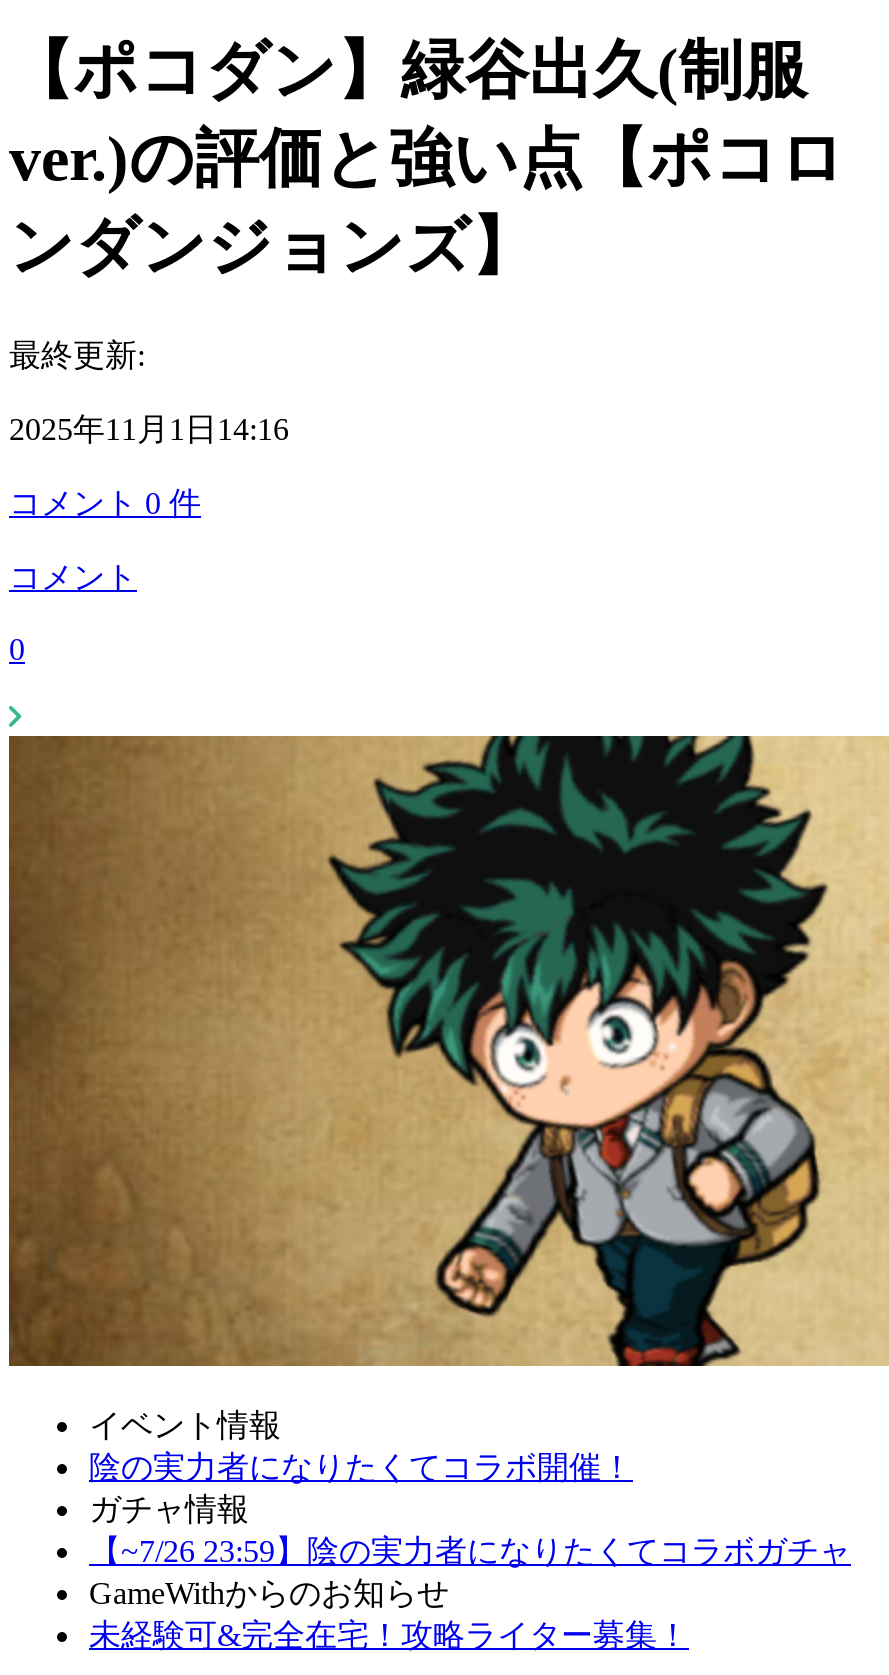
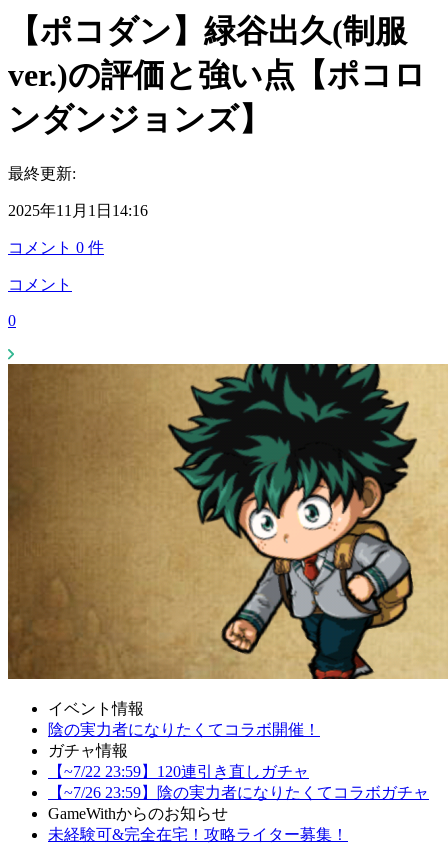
none -> [48,763,309,780] 【~7/22 23:59】120連引き直しガチャ

